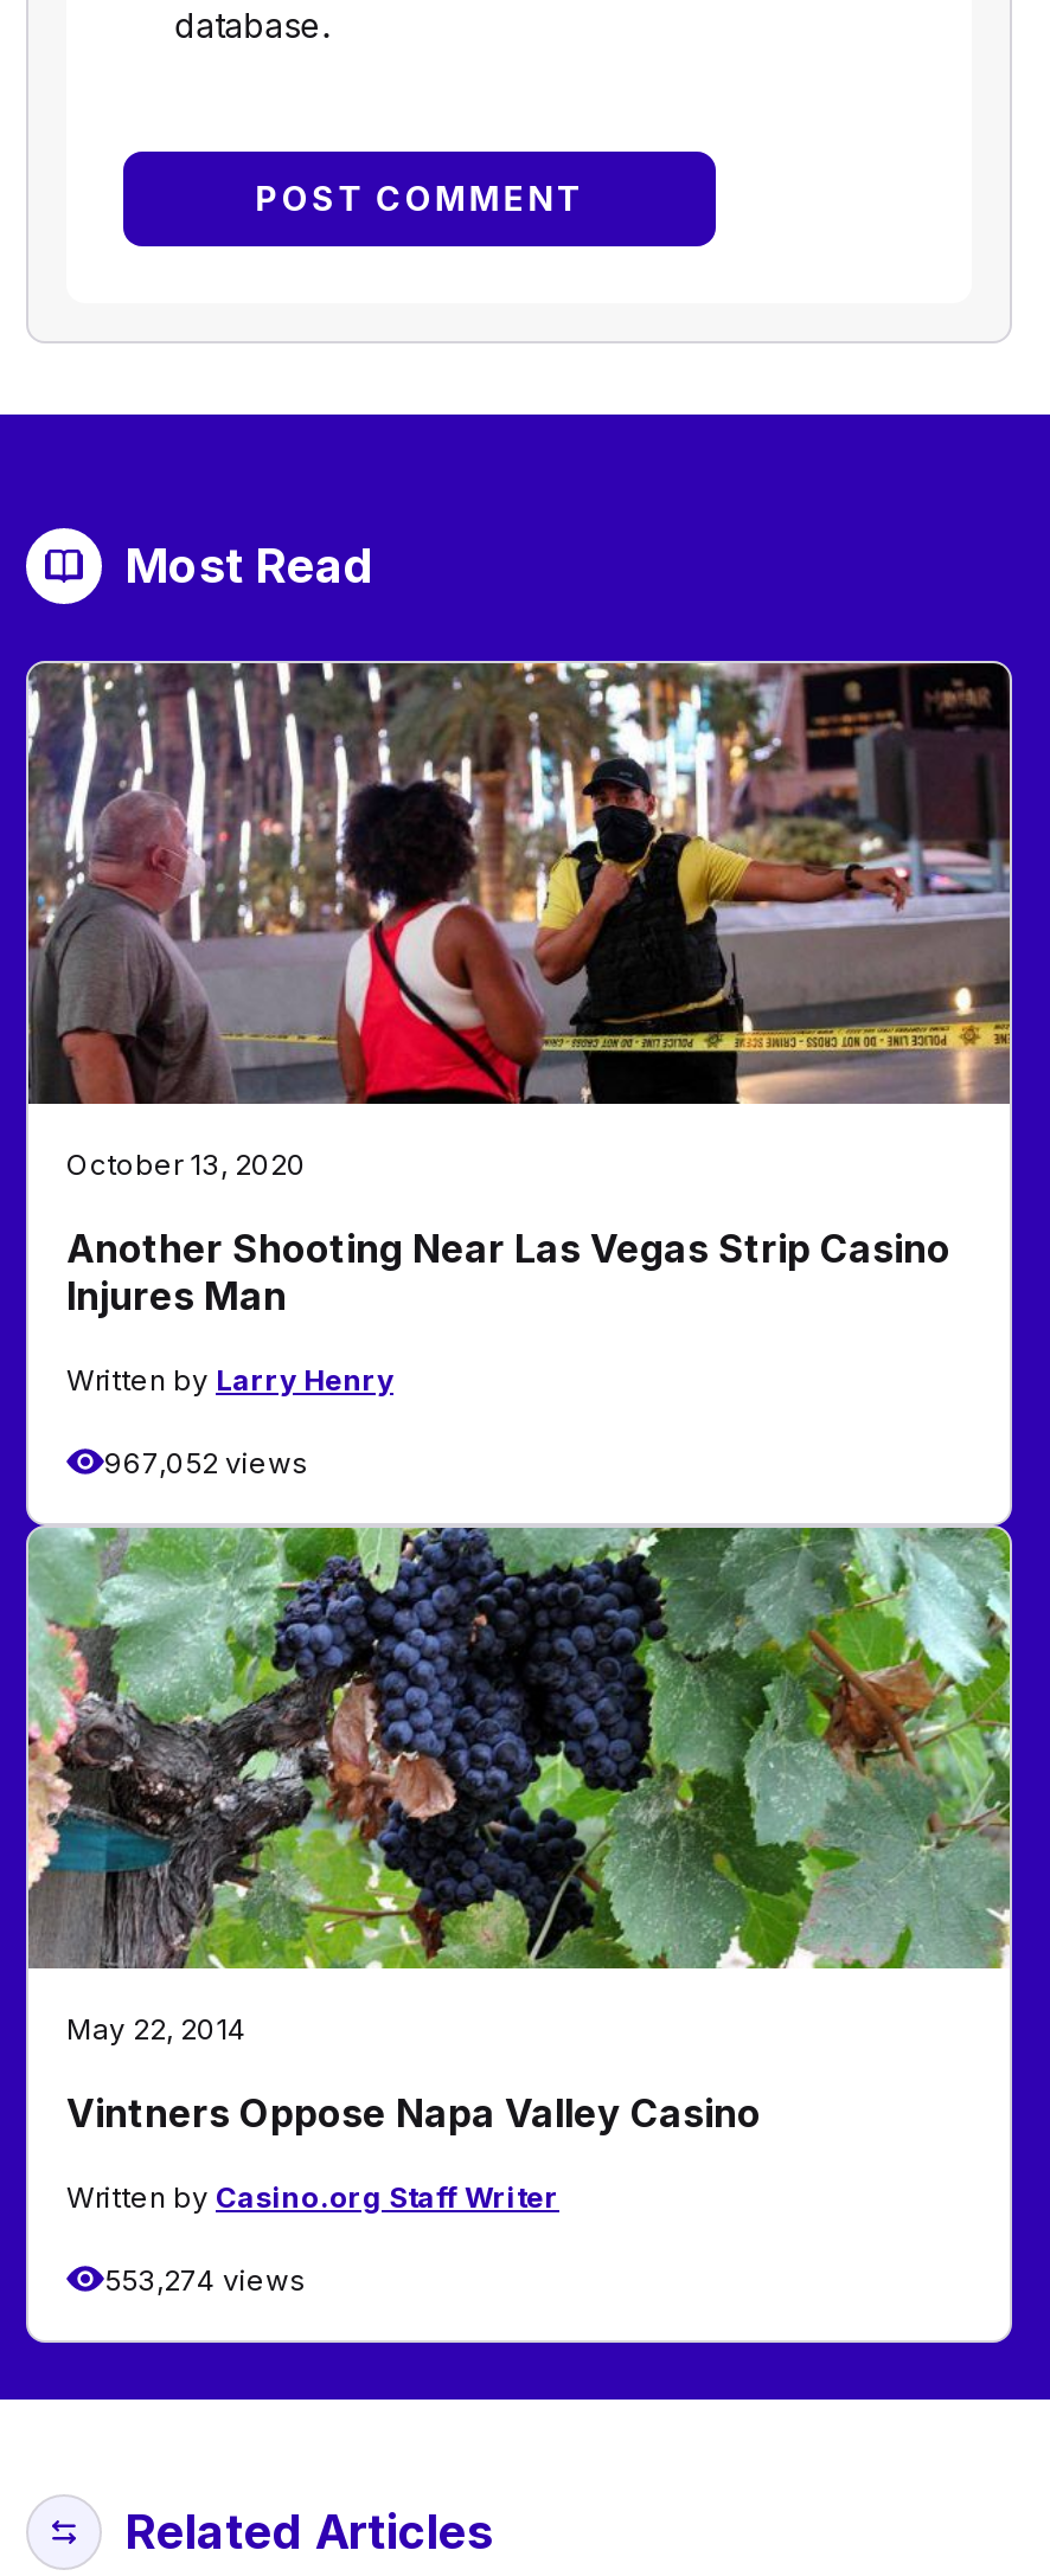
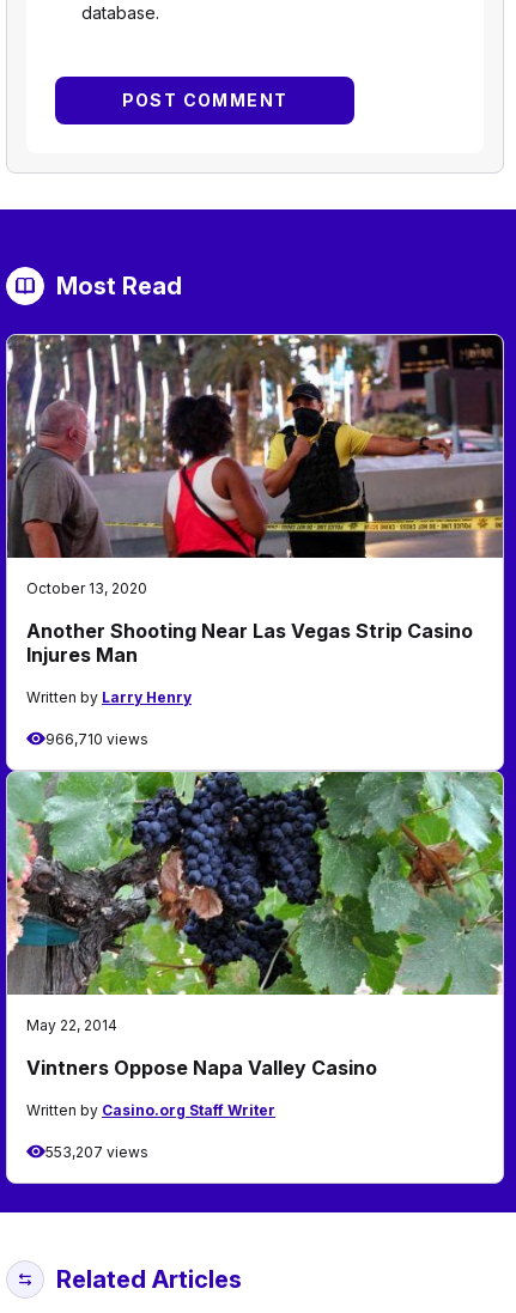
[104,1444,308,1480] 967,052 views -> [45,730,148,748] 966,710 views
[104,2262,306,2297] 553,274 views -> [45,1143,148,1161] 553,207 views

